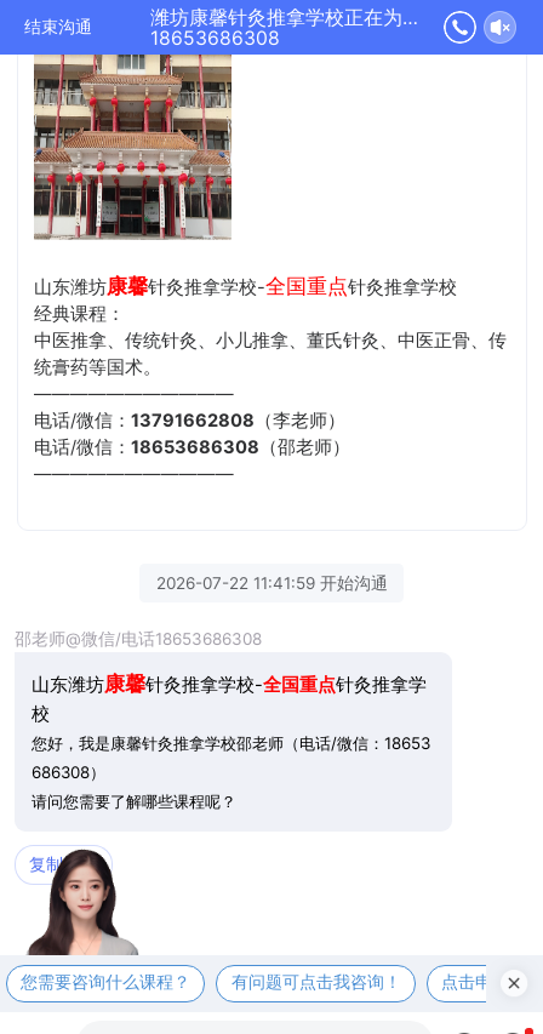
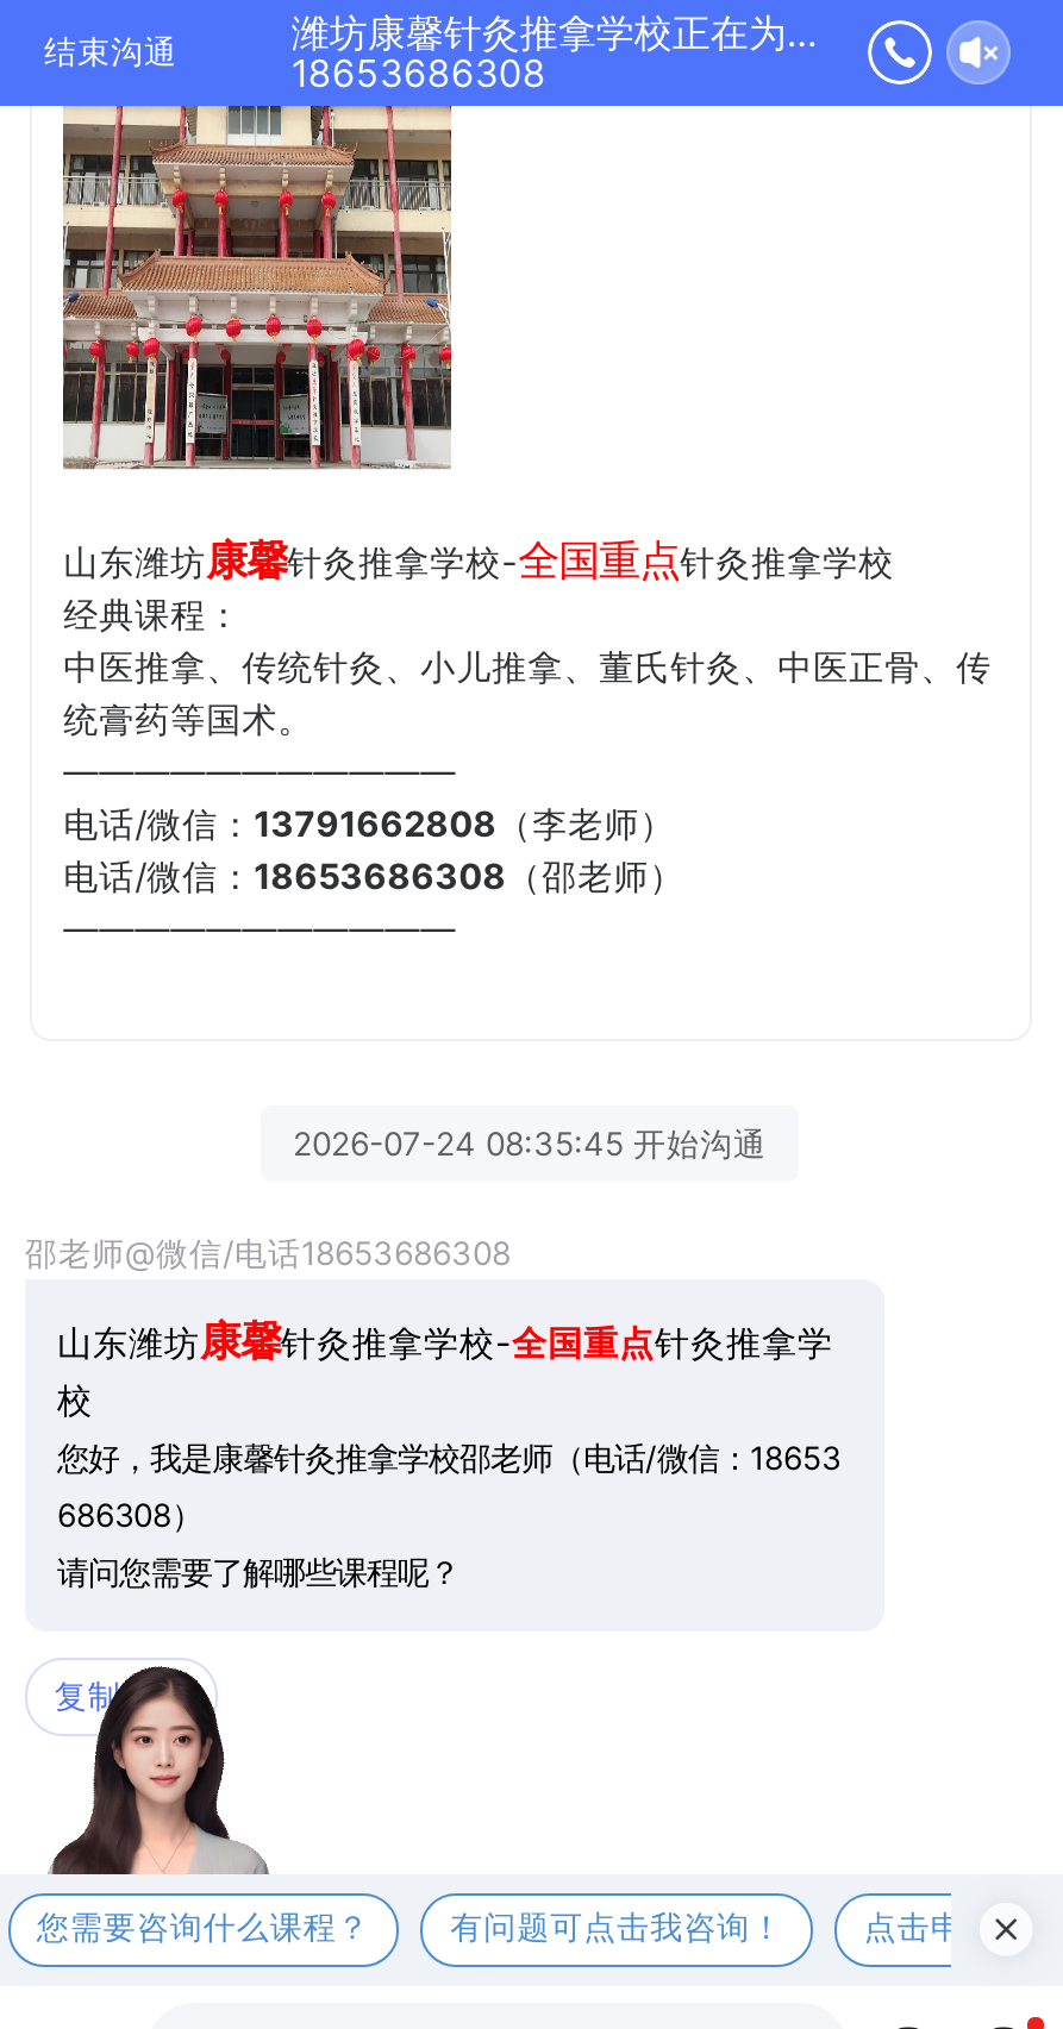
[156,573,387,593] 2026-07-22 11:41:59 开始沟通 -> [293,1125,767,1163] 2026-07-24 08:35:45 开始沟通

